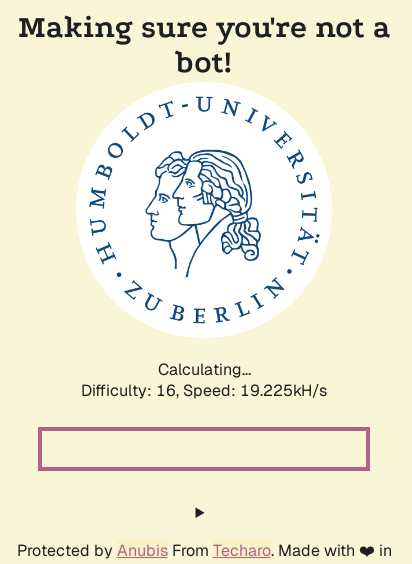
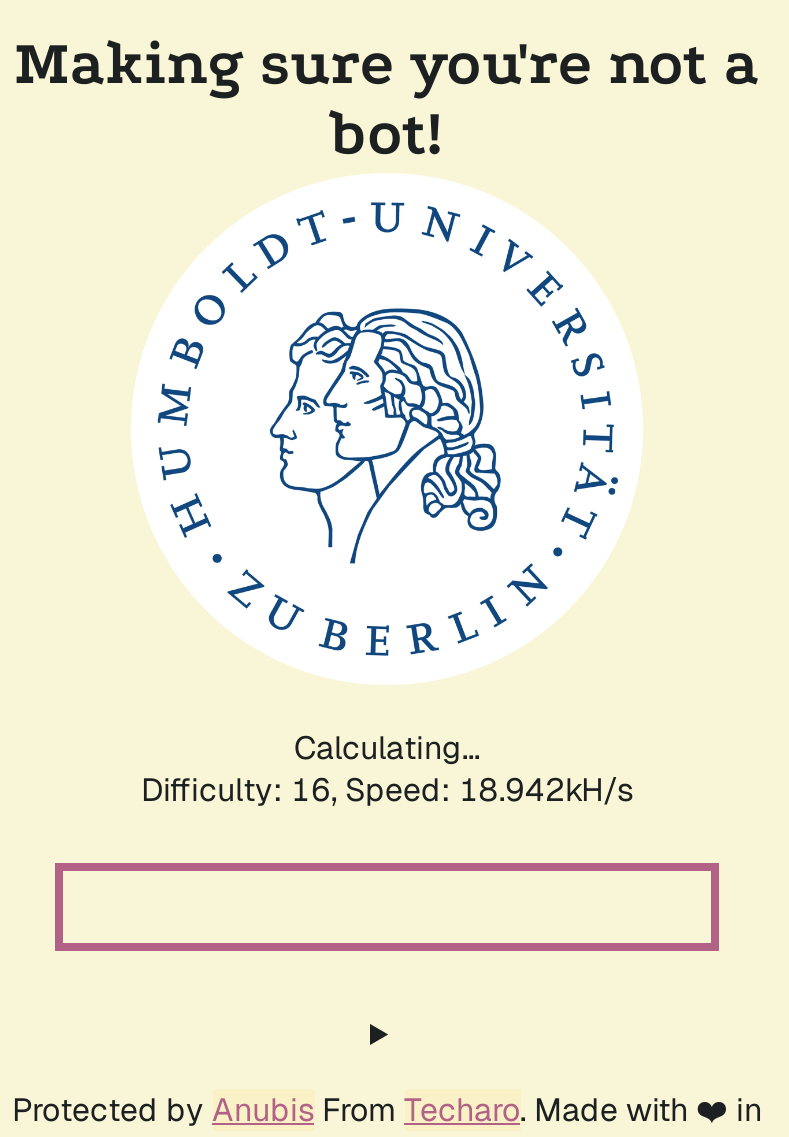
[81,380,327,401] Difficulty: 16, Speed: 19.225kH/s -> [141,769,633,811] Difficulty: 16, Speed: 18.942kH/s

